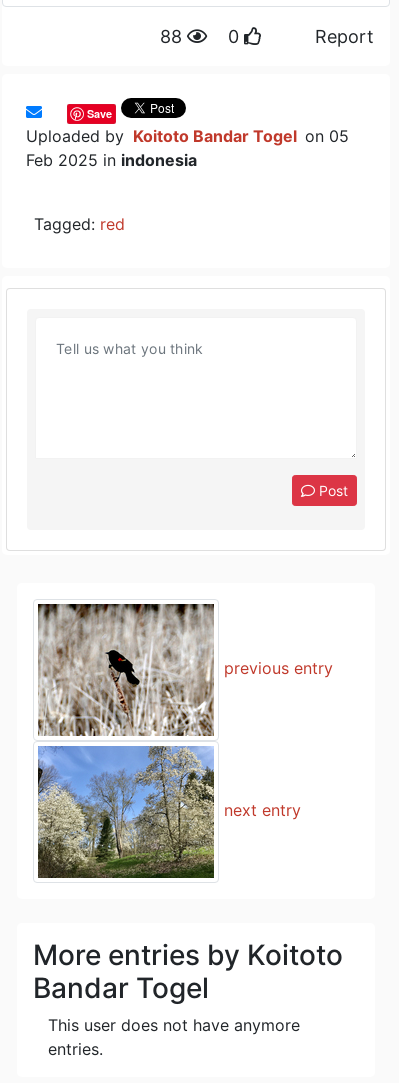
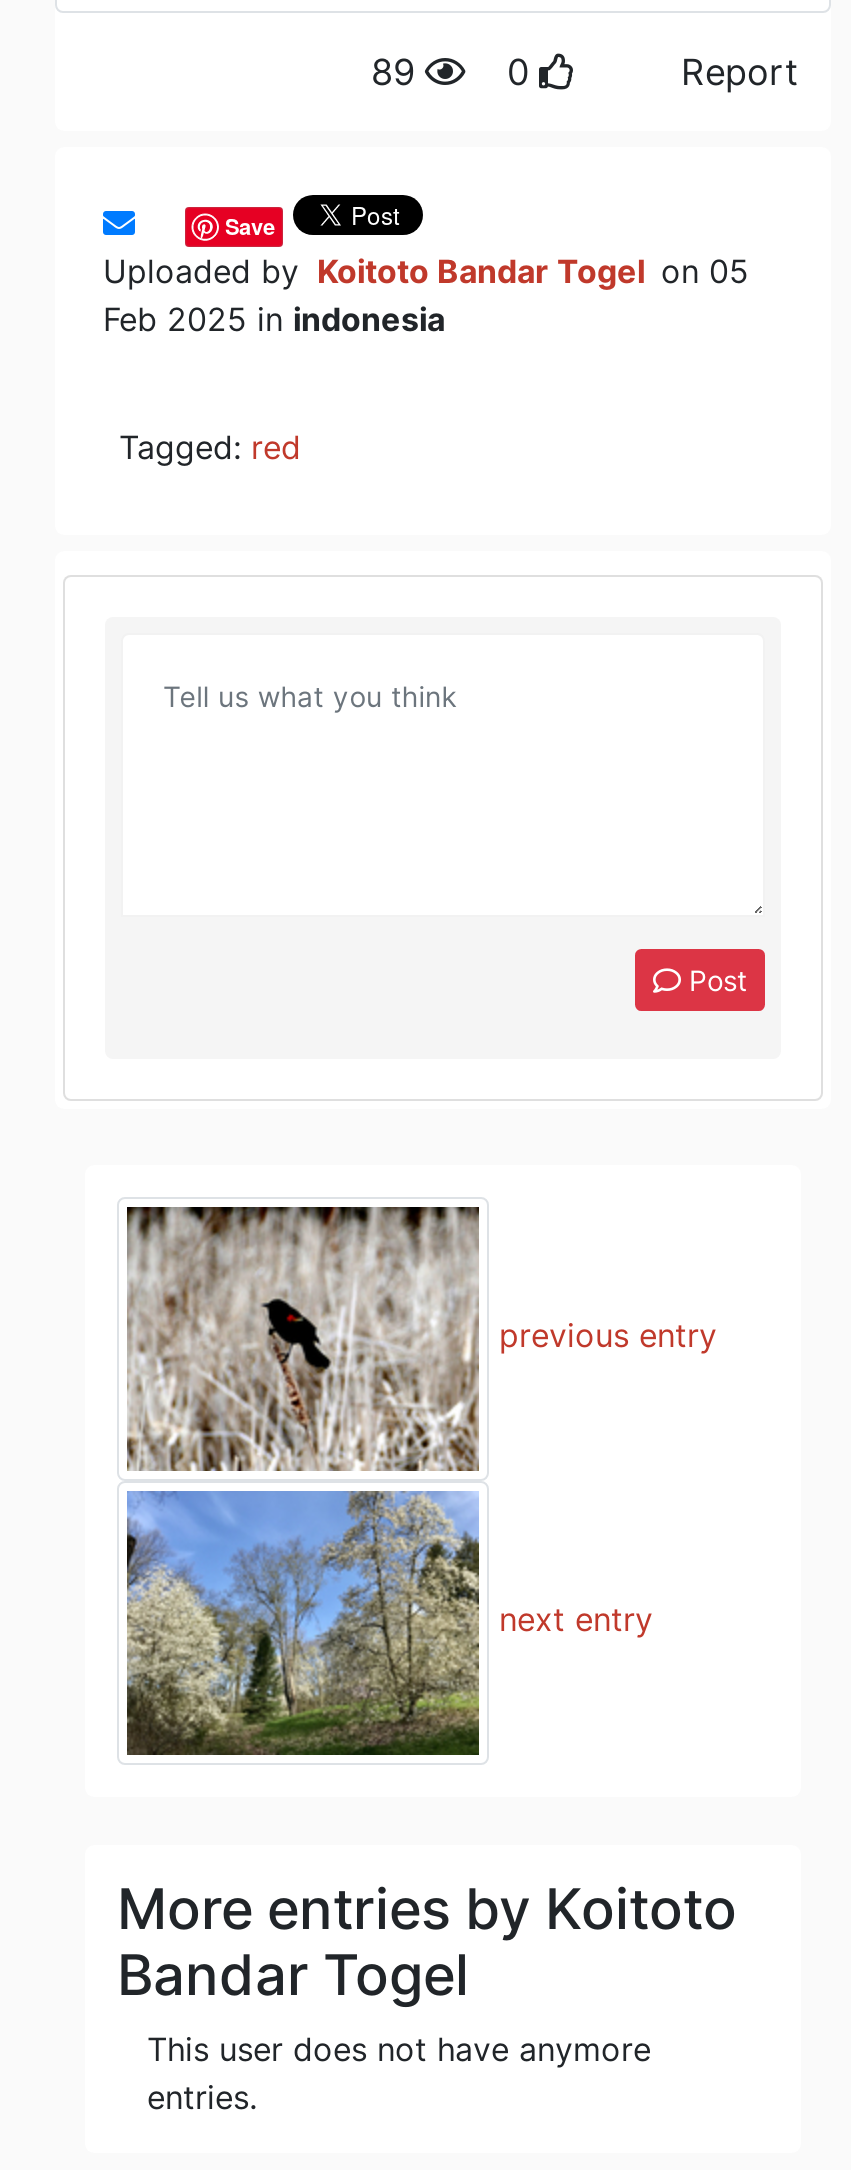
[155,25,244,46] 88 0 -> [361,50,539,92] 89 0

